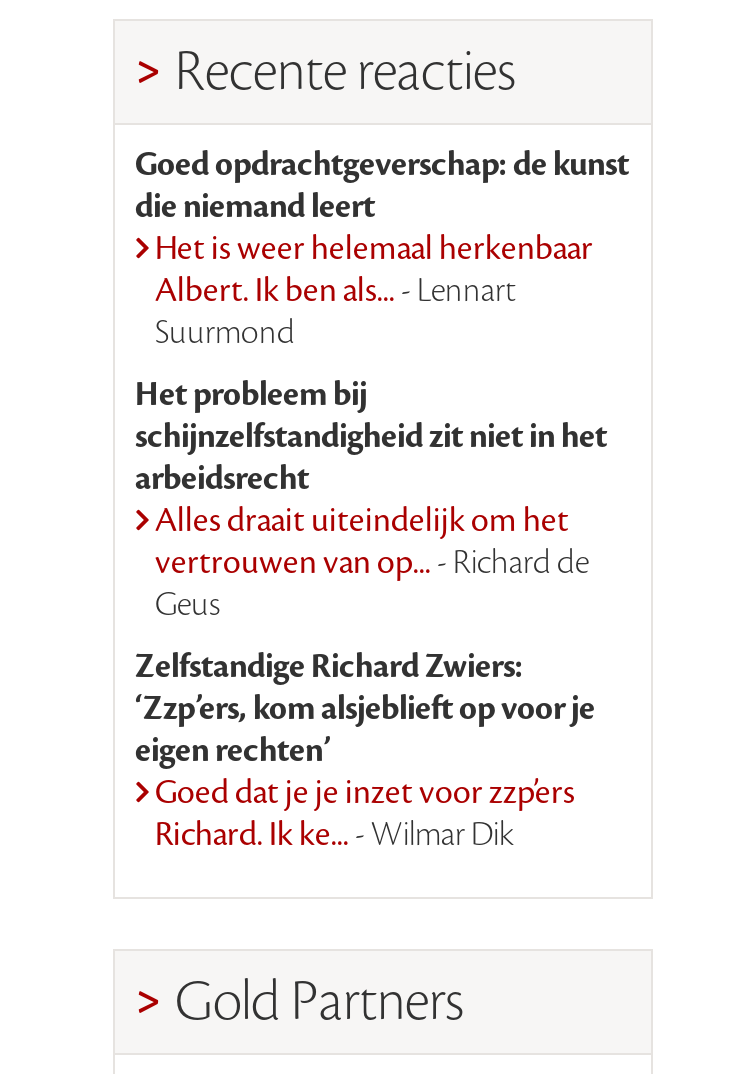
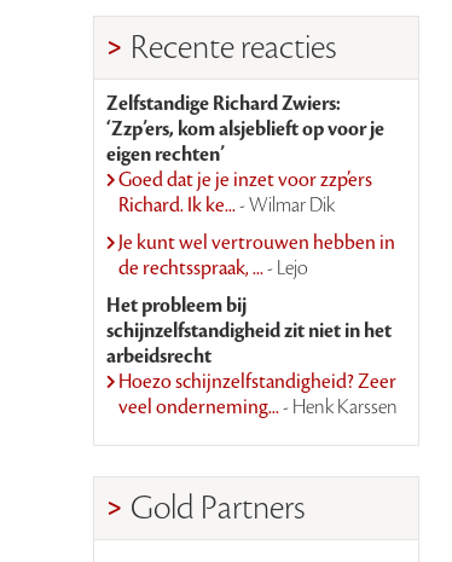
[135,142,629,626] Goed opdrachtgeverschap: de kunst | die niemand leert | Het is weer helemaal herkenbaar | Albert. Ik ben als... - Lennart | Suurmond | Alles draait uiteindelijk om het | vertrouwen van op... - Richard de | Geus -> none
moved [135,372,607,500] -> [106,292,392,369]: Het probleem bij | schijnzelfstandigheid zit niet in het | arbeidsrecht
moved [135,644,595,856] -> [106,90,384,218]: Zelfstandige Richard Zwiers: | ‘Zzp’ers, kom alsjeblieft op voor je | eigen rechten’ | Goed dat je je inzet voor zzp’ers | Richard. Ik ke... - Wilmar Dik
none -> [118,229,398,420] Je kunt wel vertrouwen hebben in | de rechtsspraak, ... - Lejo | Hoezo schijnzelfstandigheid? Zeer | veel onderneming... - Henk Karssen

